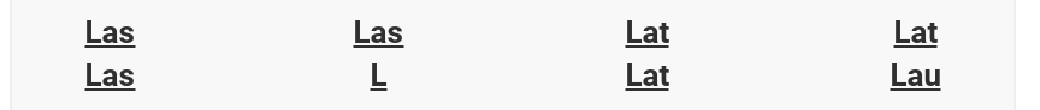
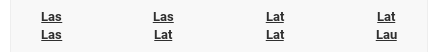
[370,57,387,93] L -> [154,27,172,42] Lat

